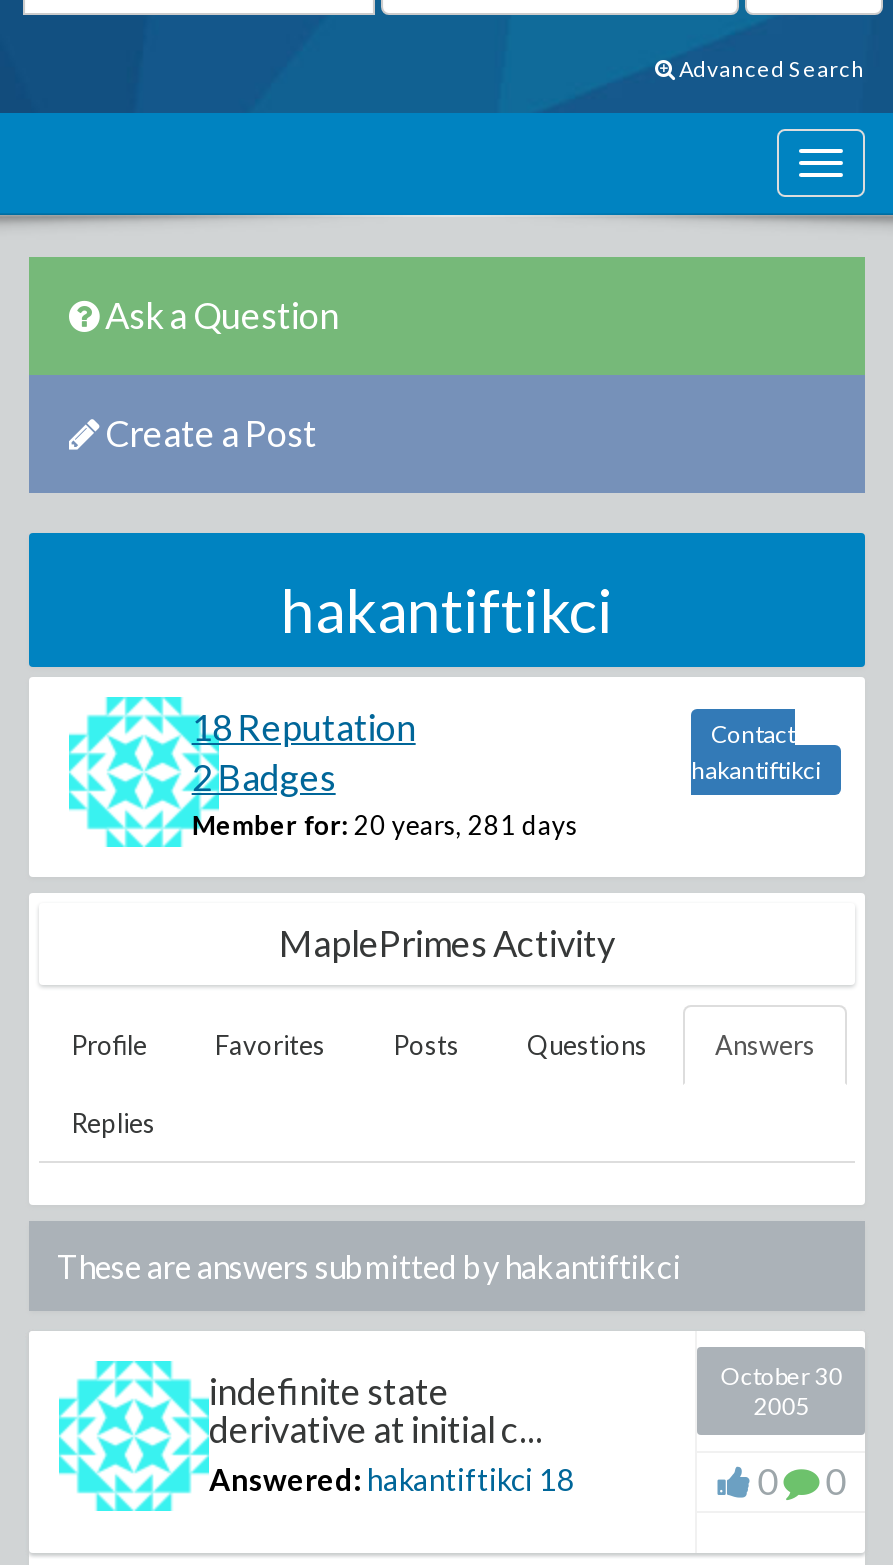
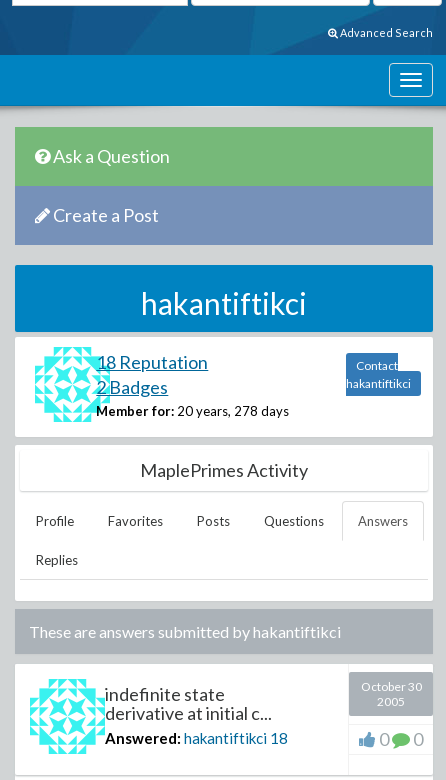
[192,809,578,841] Member for: 20 years, 281 days -> [96,403,289,419] Member for: 20 years, 278 days

